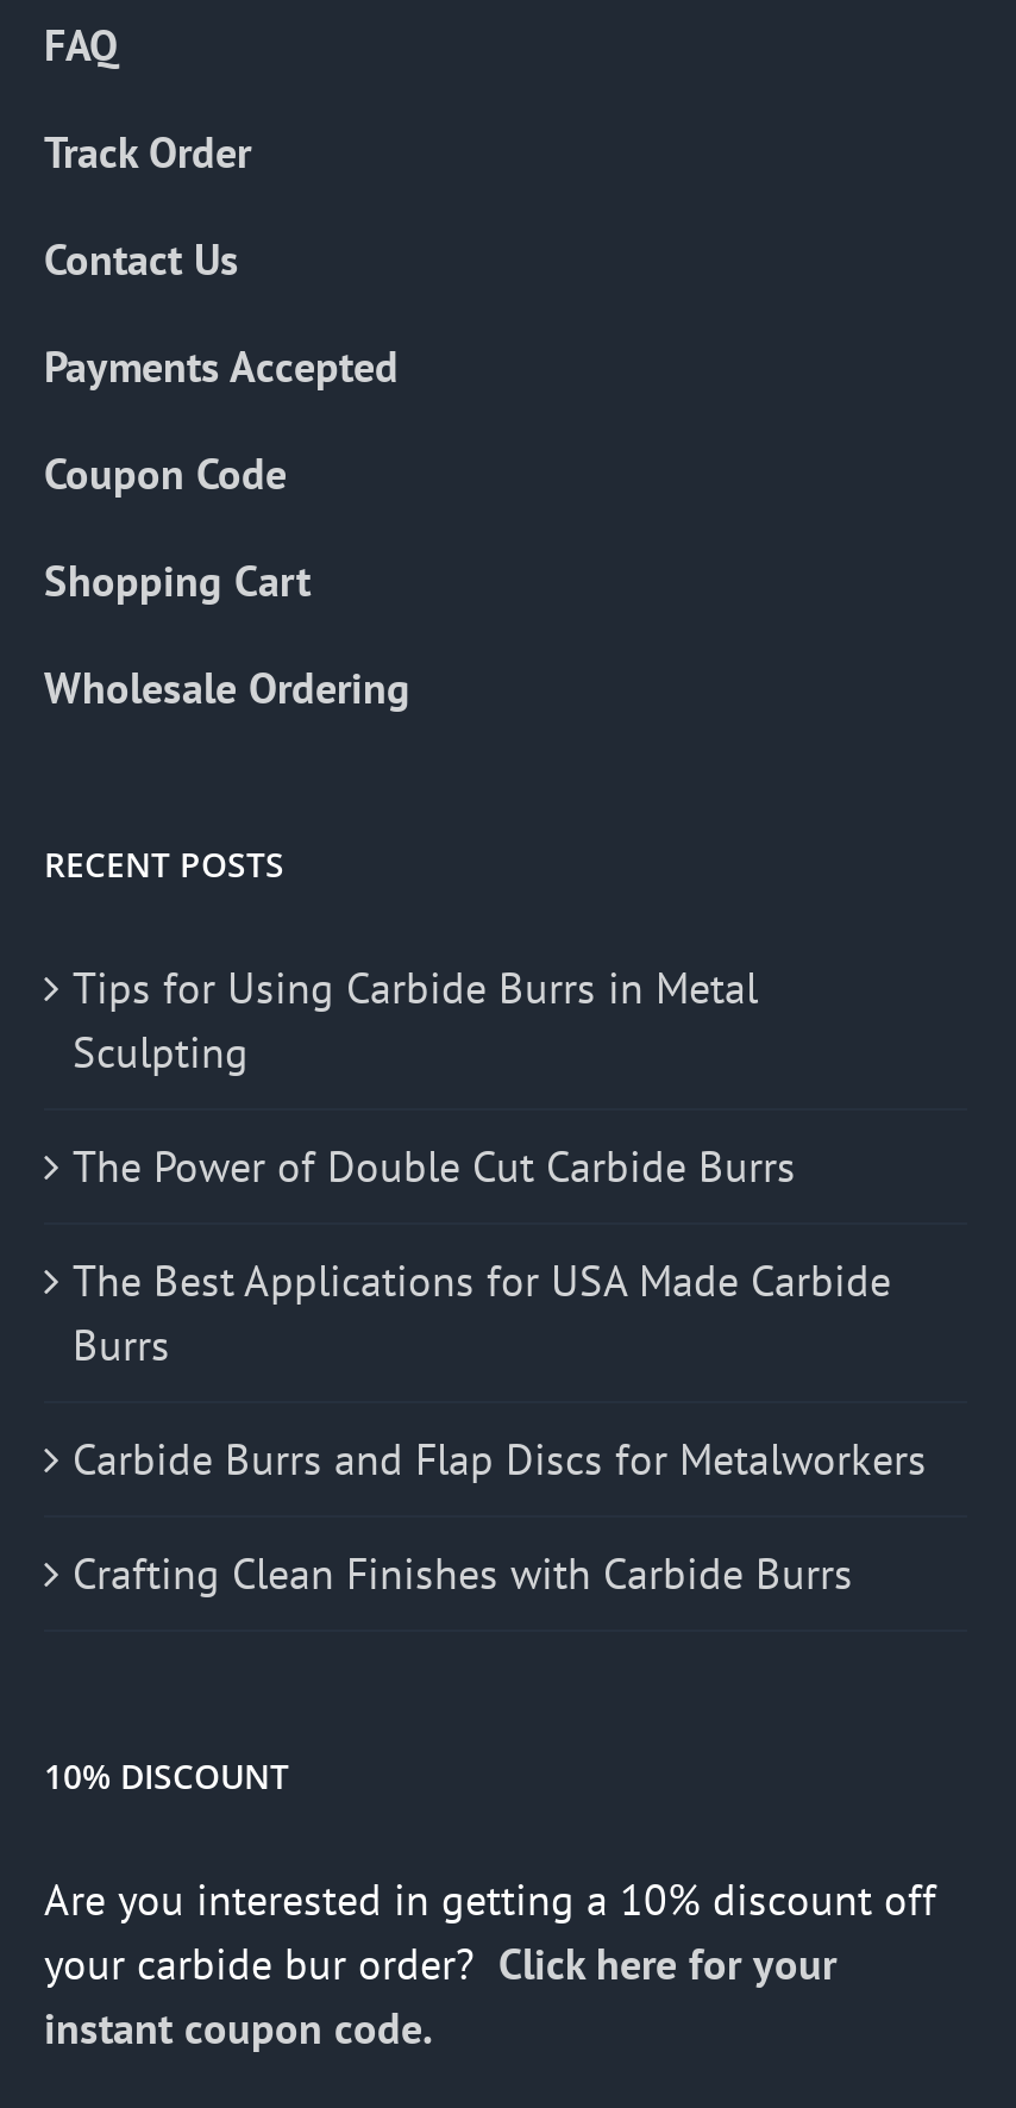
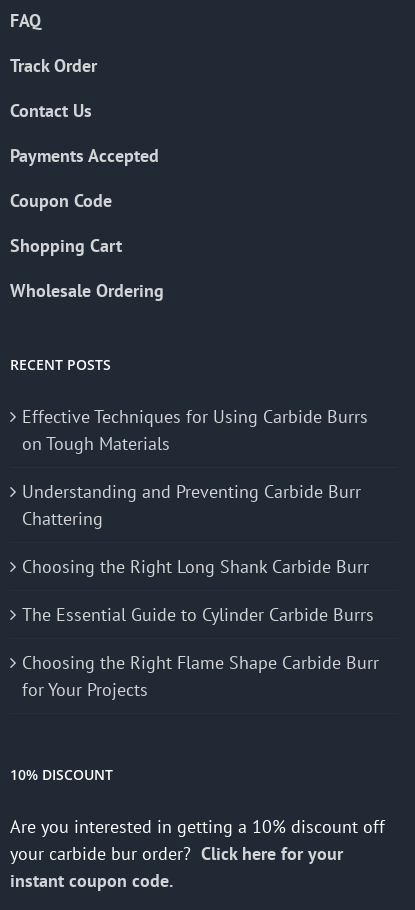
[73,960,758,1079] Tips for Using Carbide Burrs in Metal | Sculpting -> [22,405,368,455] Effective Techniques for Using Carbide Burrs | on Tough Materials
[73,1139,796,1193] The Power of Double Cut Carbide Burrs -> [22,480,361,530] Understanding and Preventing Carbide Burr | Chattering
[73,1253,891,1372] The Best Applications for USA Made Carbide | Burrs -> [22,555,369,578] Choosing the Right Long Shank Carbide Burr
[73,1431,927,1486] Carbide Burrs and Flap Discs for Metalworkers -> [22,603,374,626] The Essential Guide to Cylinder Carbide Burrs
[73,1546,853,1600] Crafting Clean Finishes with Carbide Burrs -> [22,651,379,701] Choosing the Right Flame Shape Carbide Burr | for Your Projects

